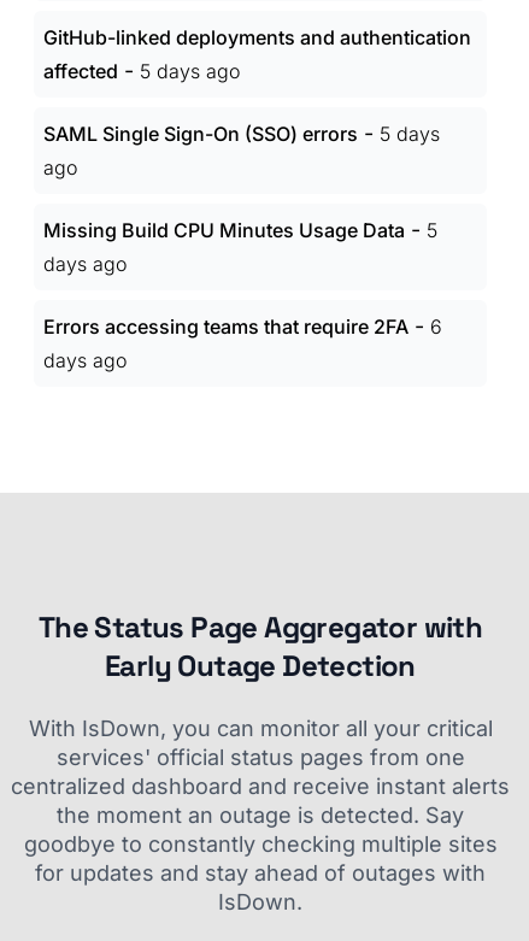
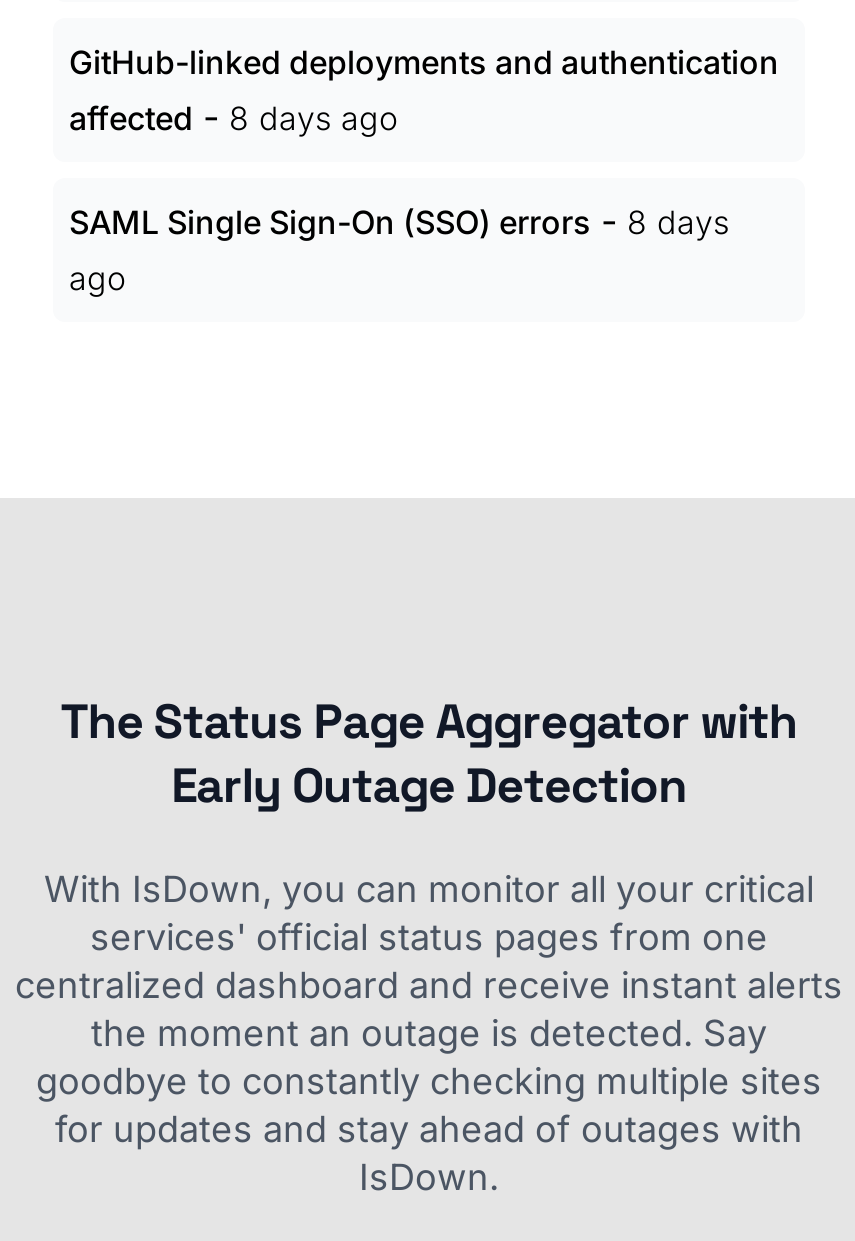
[43,58,240,83] affected - 5 days ago -> [69,96,397,138] affected - 8 days ago
[43,120,440,146] SAML Single Sign-On (SSO) errors - 5 days -> [69,200,729,242] SAML Single Sign-On (SSO) errors - 8 days
[43,217,442,372] Missing Build CPU Minutes Usage Data - 5 | days ago | Errors accessing teams that require 2FA - 6 | days ago -> none

